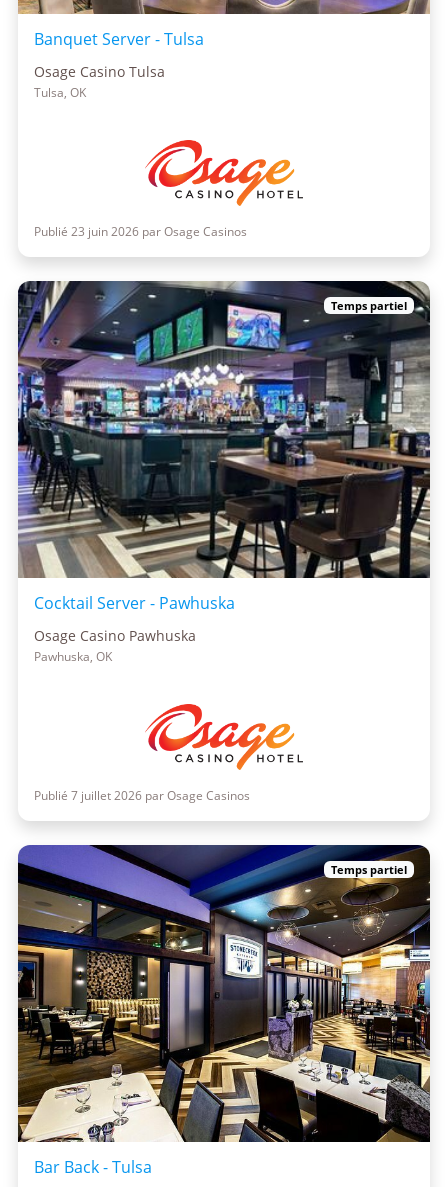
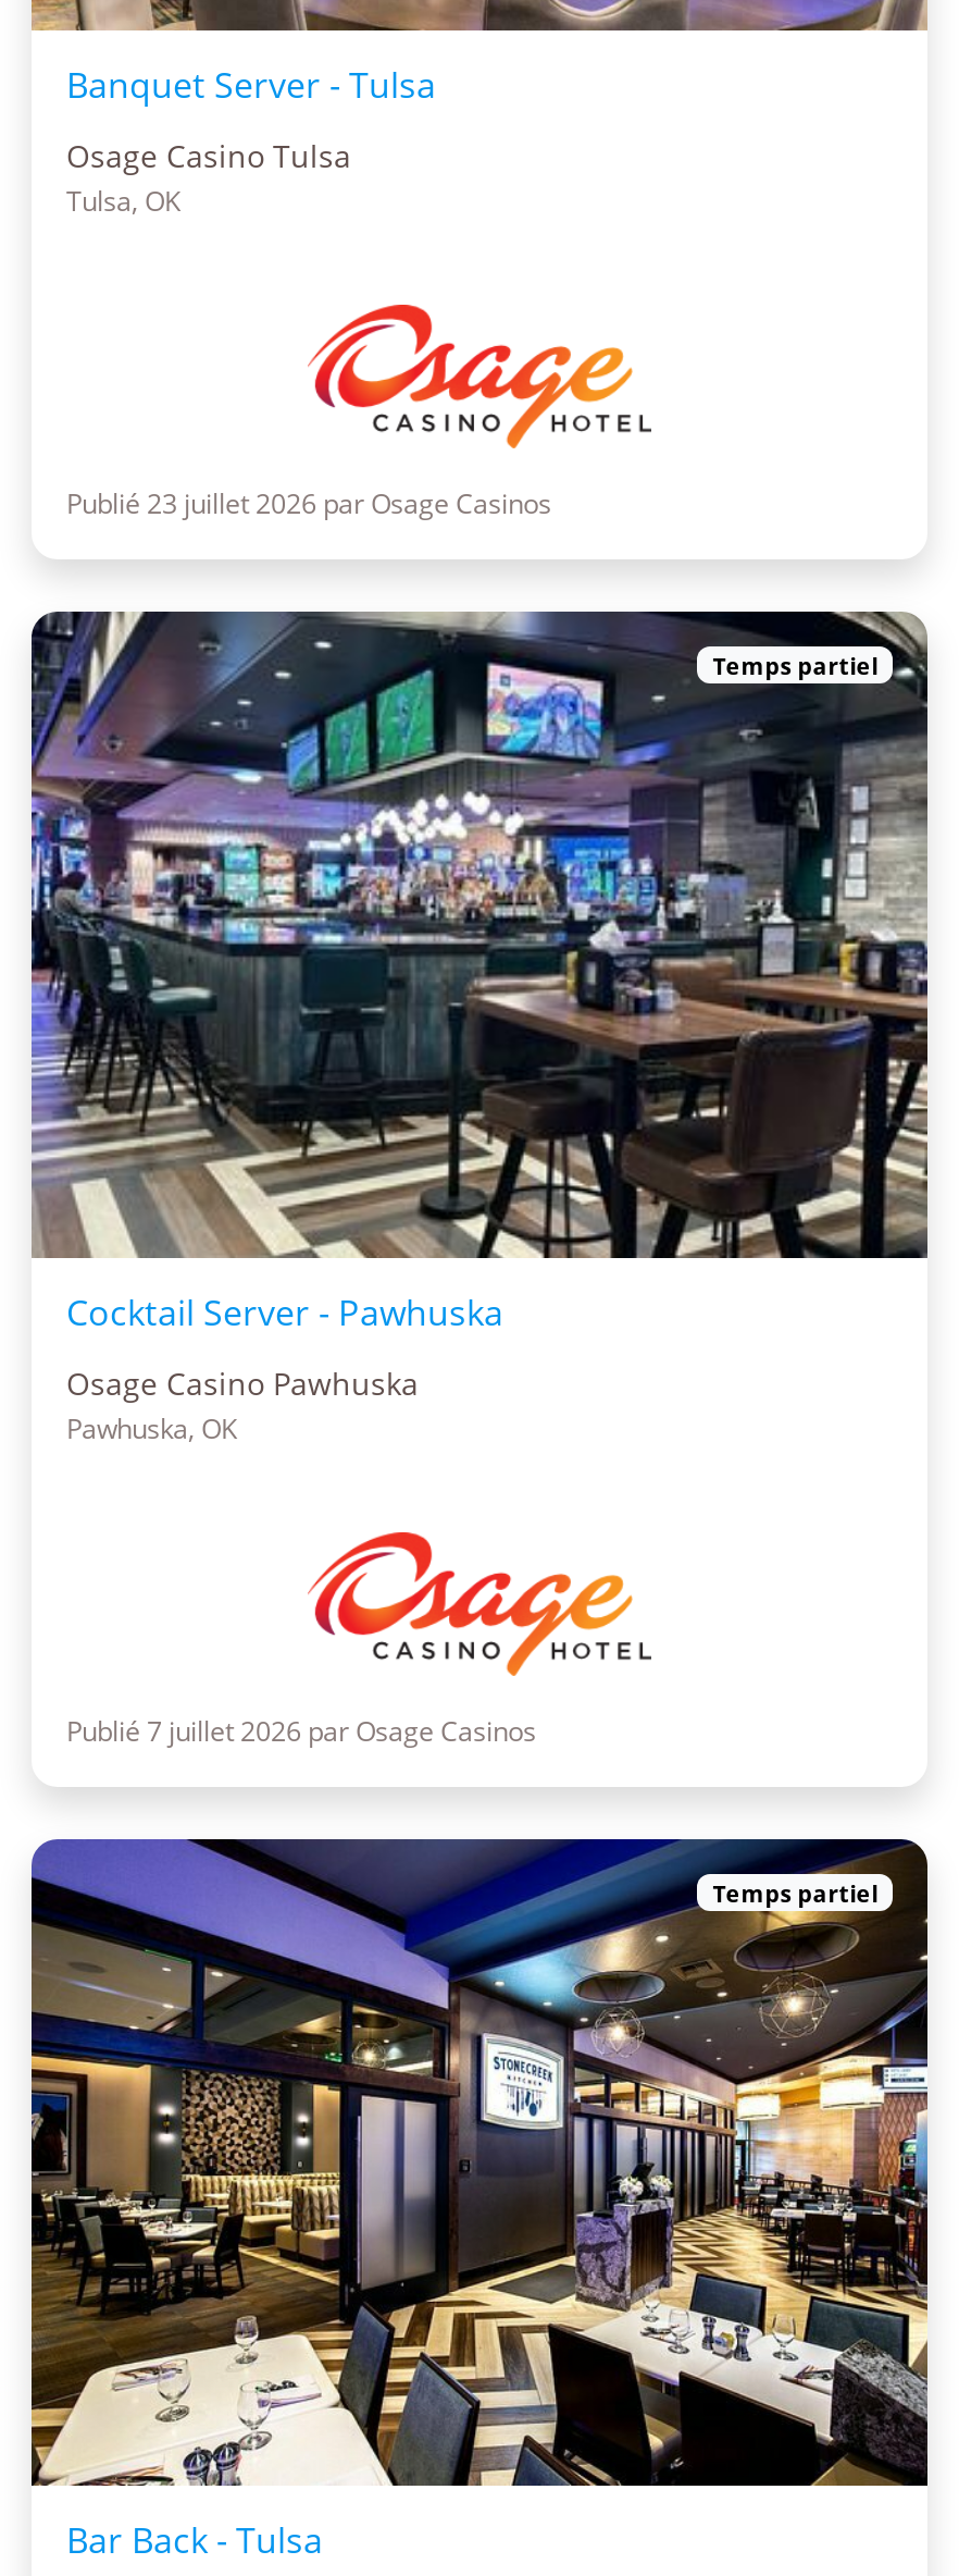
[34,223,247,240] Publié 23 juin 2026 par Osage Casinos -> [66,485,551,522] Publié 23 juillet 2026 par Osage Casinos

